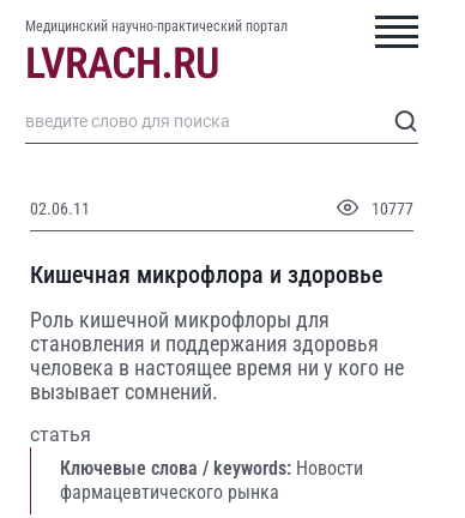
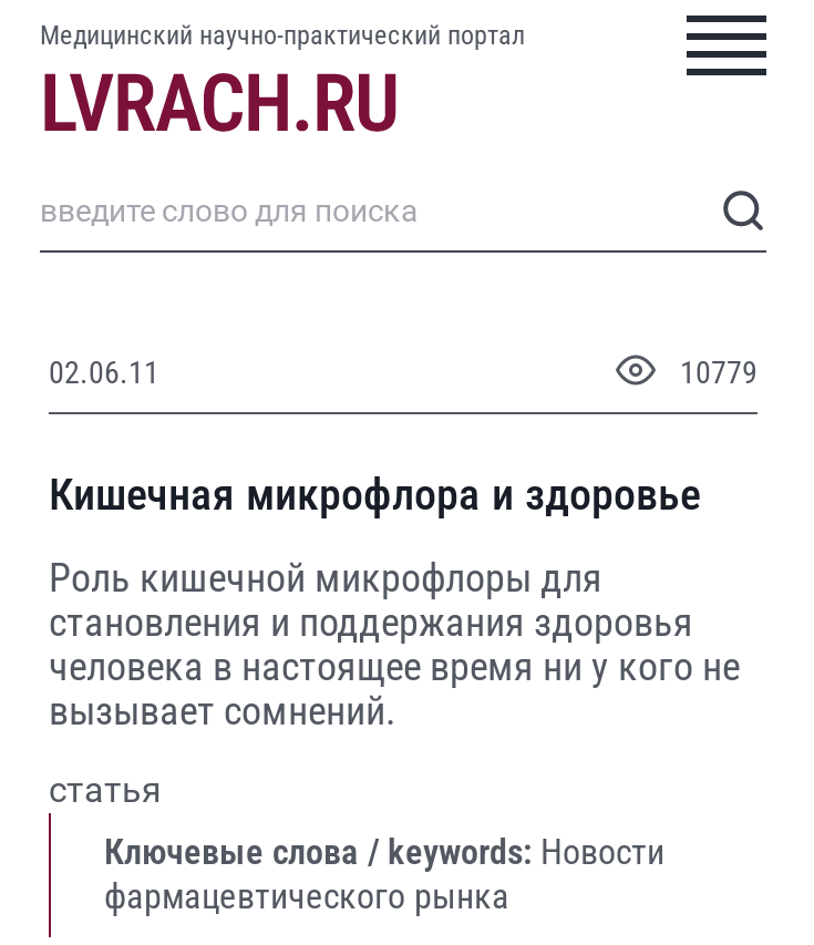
[368,199,413,218] 10777 -> [673,355,758,390] 10779

